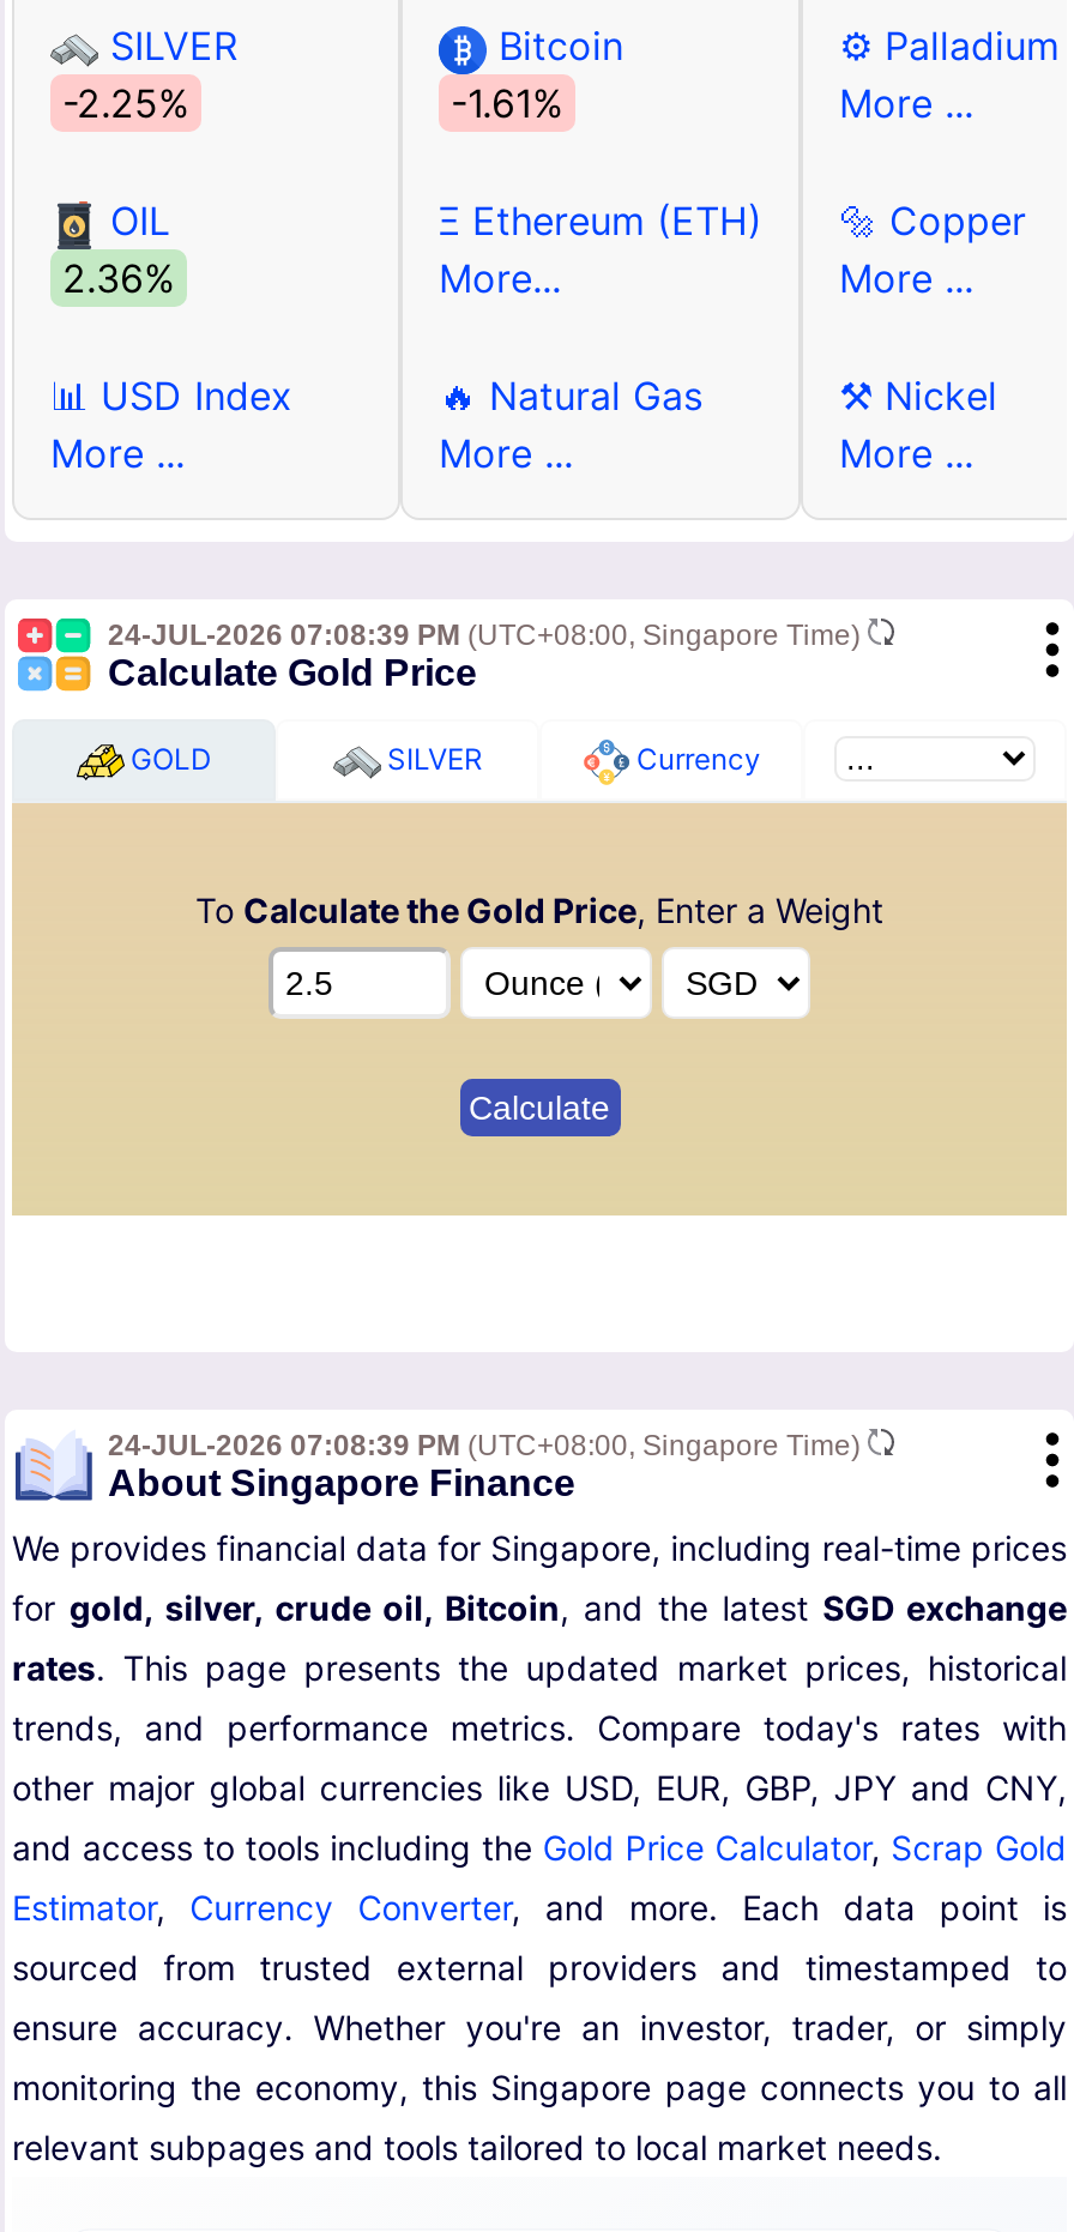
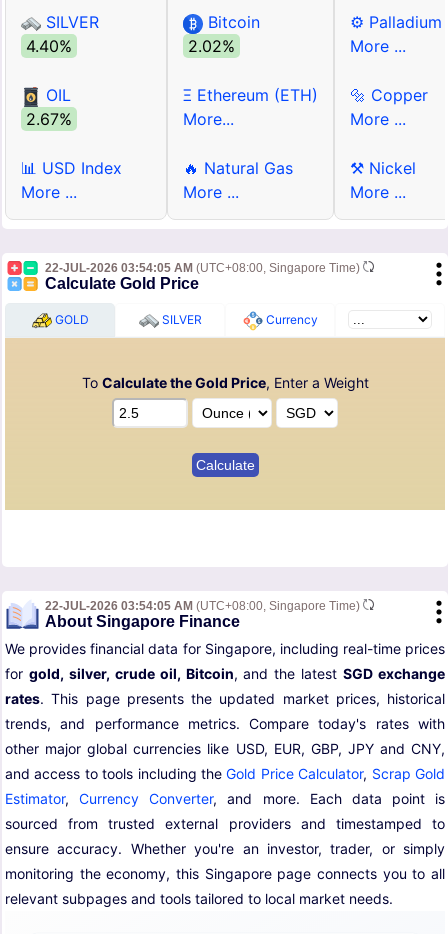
[62,79,189,127] -2.25% -> [26,36,72,56] 4.40%
[451,79,563,127] -1.61% -> [188,36,235,56] 2.02%
[62,254,175,302] 2.36% -> [26,109,72,129] 2.67%
[108,619,868,652] 24-JUL-2026 07:08:39 PM (UTC+08:00, Singapore Time) -> [45,261,363,275] 22-JUL-2026 03:54:05 AM (UTC+08:00, Singapore Time)
[108,1429,868,1462] 24-JUL-2026 07:08:39 PM (UTC+08:00, Singapore Time) -> [45,599,363,613] 22-JUL-2026 03:54:05 AM (UTC+08:00, Singapore Time)

